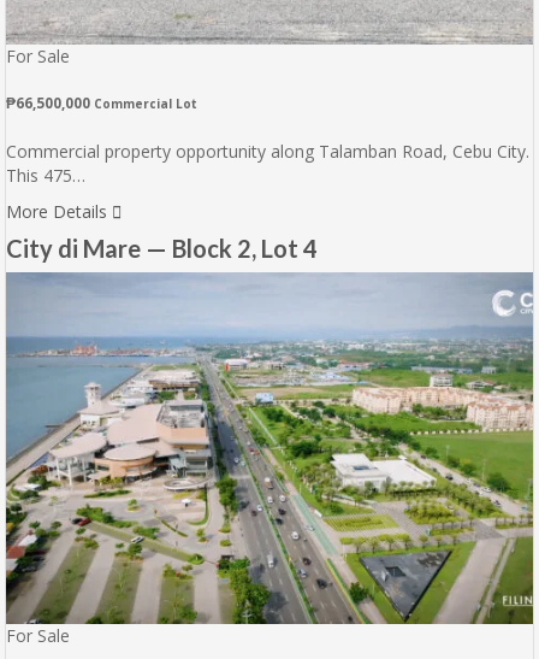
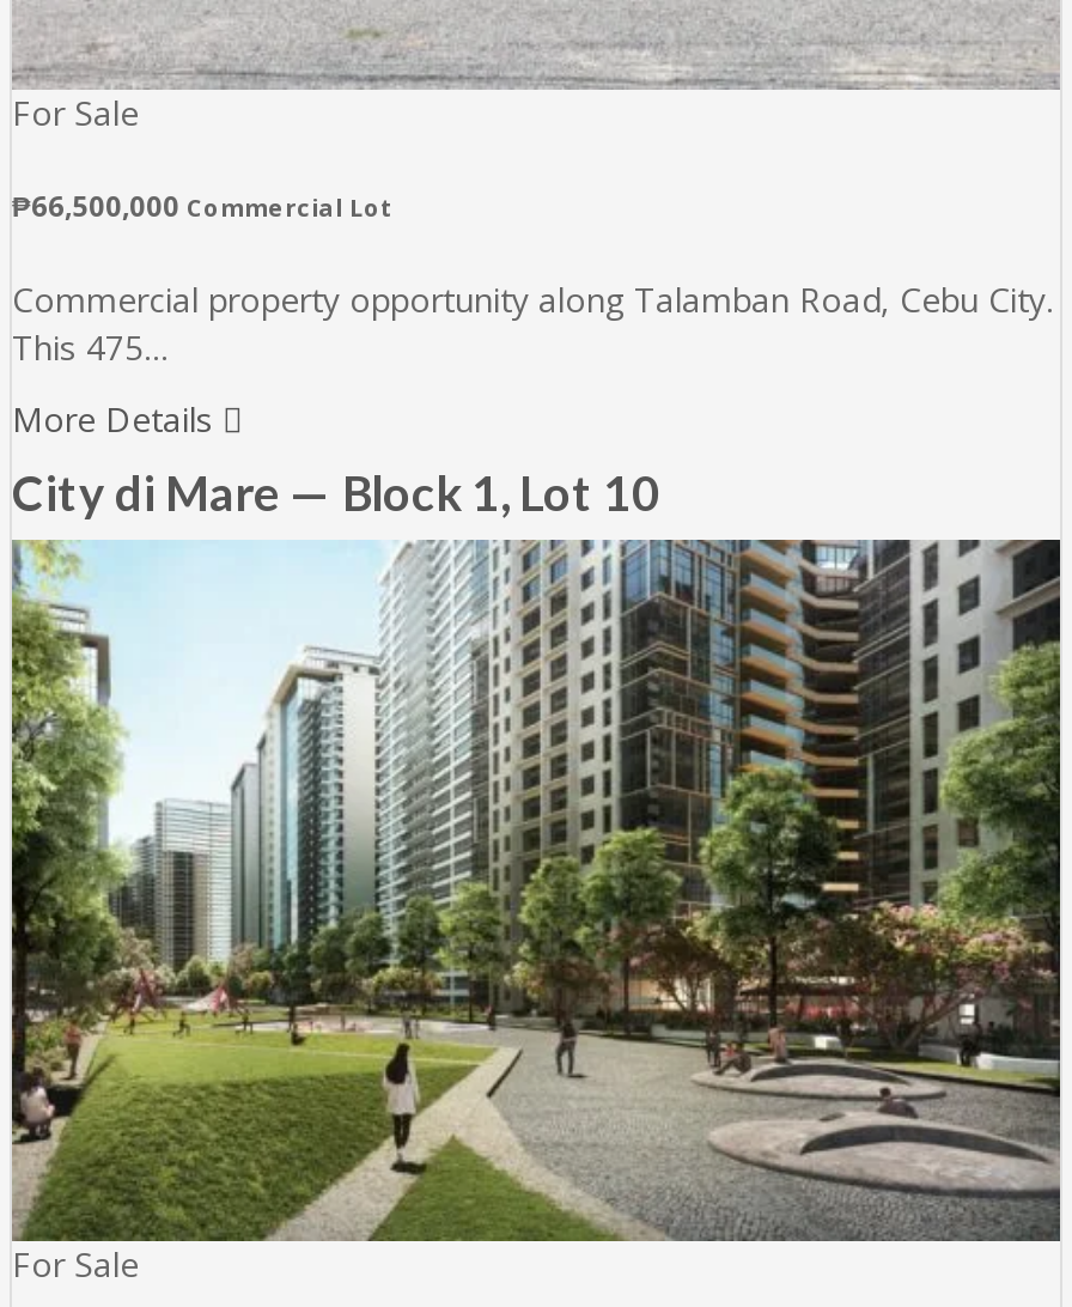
[6,233,318,262] City di Mare — Block 2, Lot 4 -> [12,464,660,521] City di Mare — Block 1, Lot 10
[5,272,534,625] [image] -> [10,539,1062,1242] [image]

